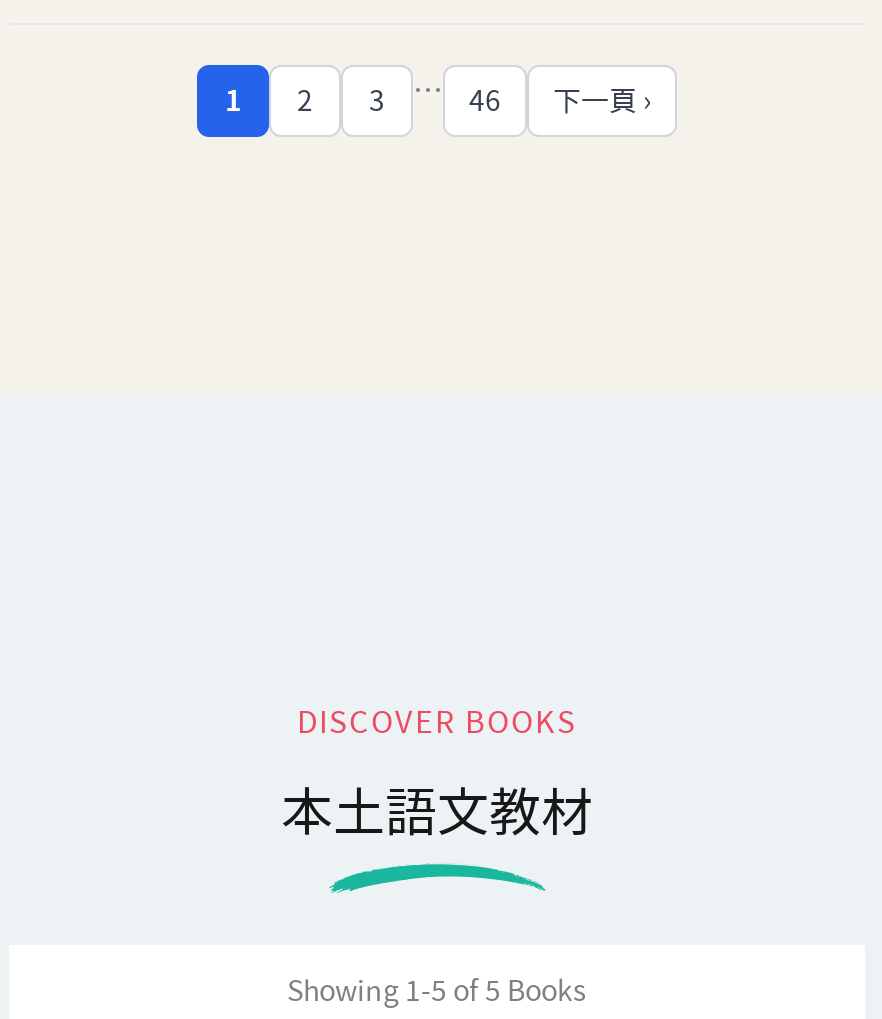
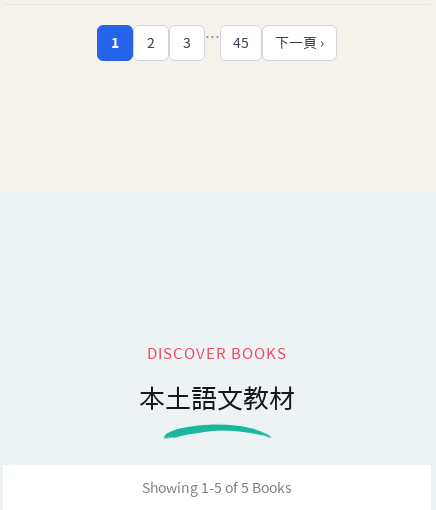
[469,87,501,115] 46 -> [233,36,249,50] 45

